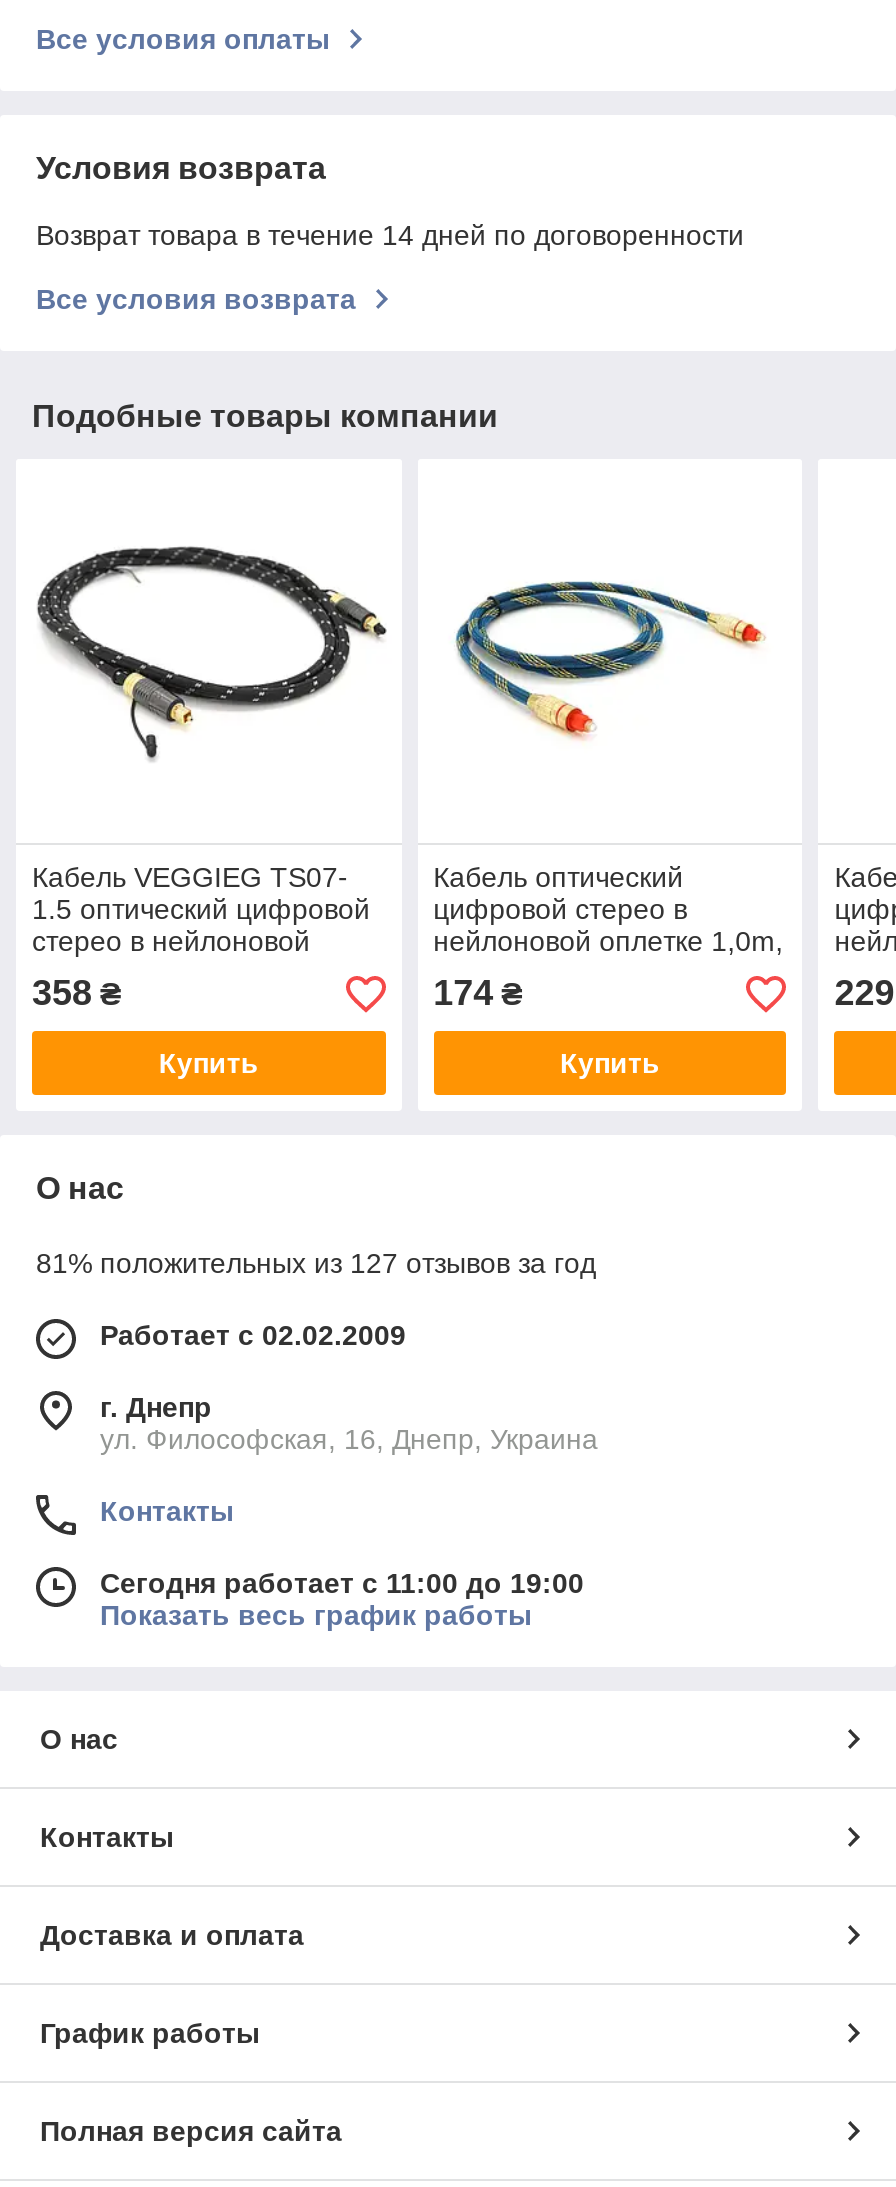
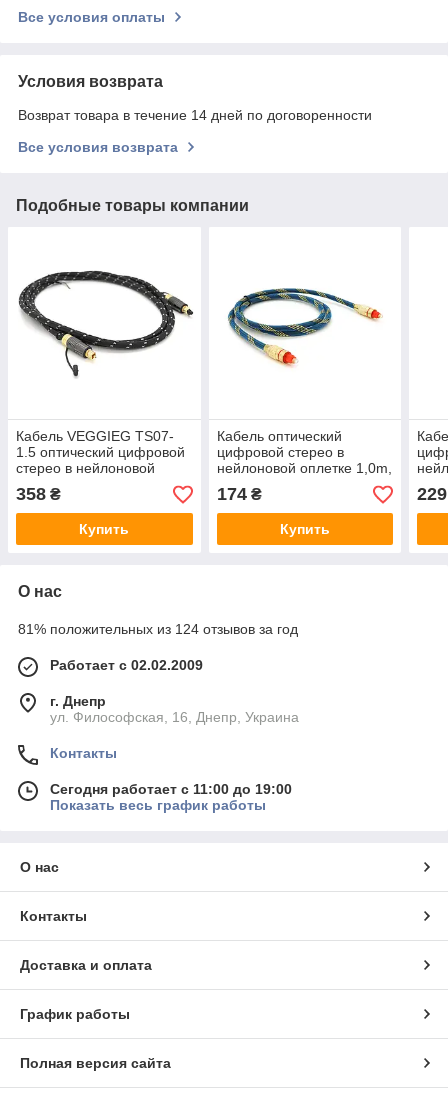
[36,1248,596,1280] 81% положительных из 127 отзывов за год -> [18,621,298,637] 81% положительных из 124 отзывов за год

